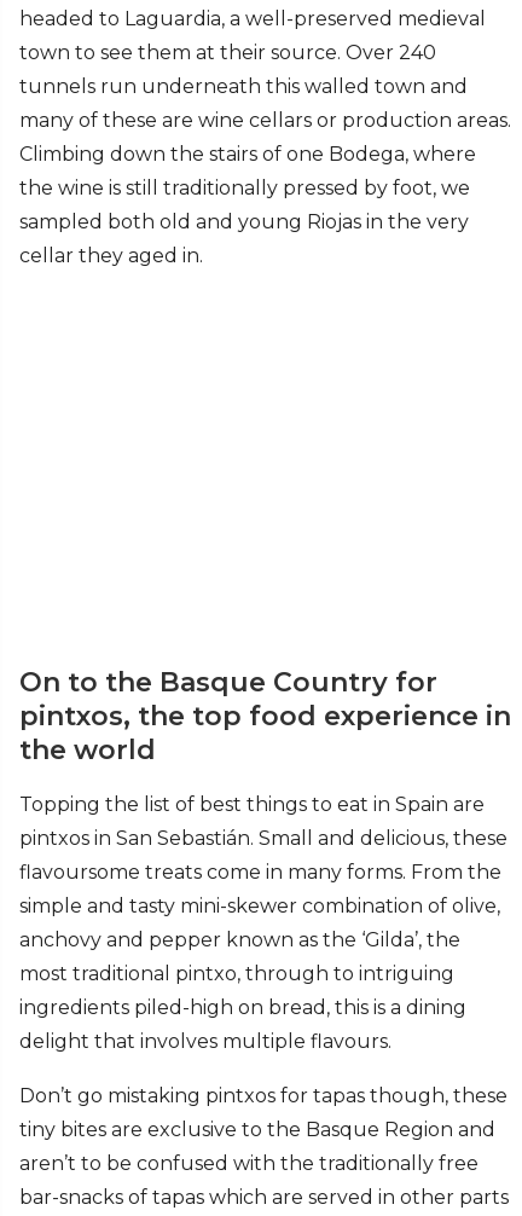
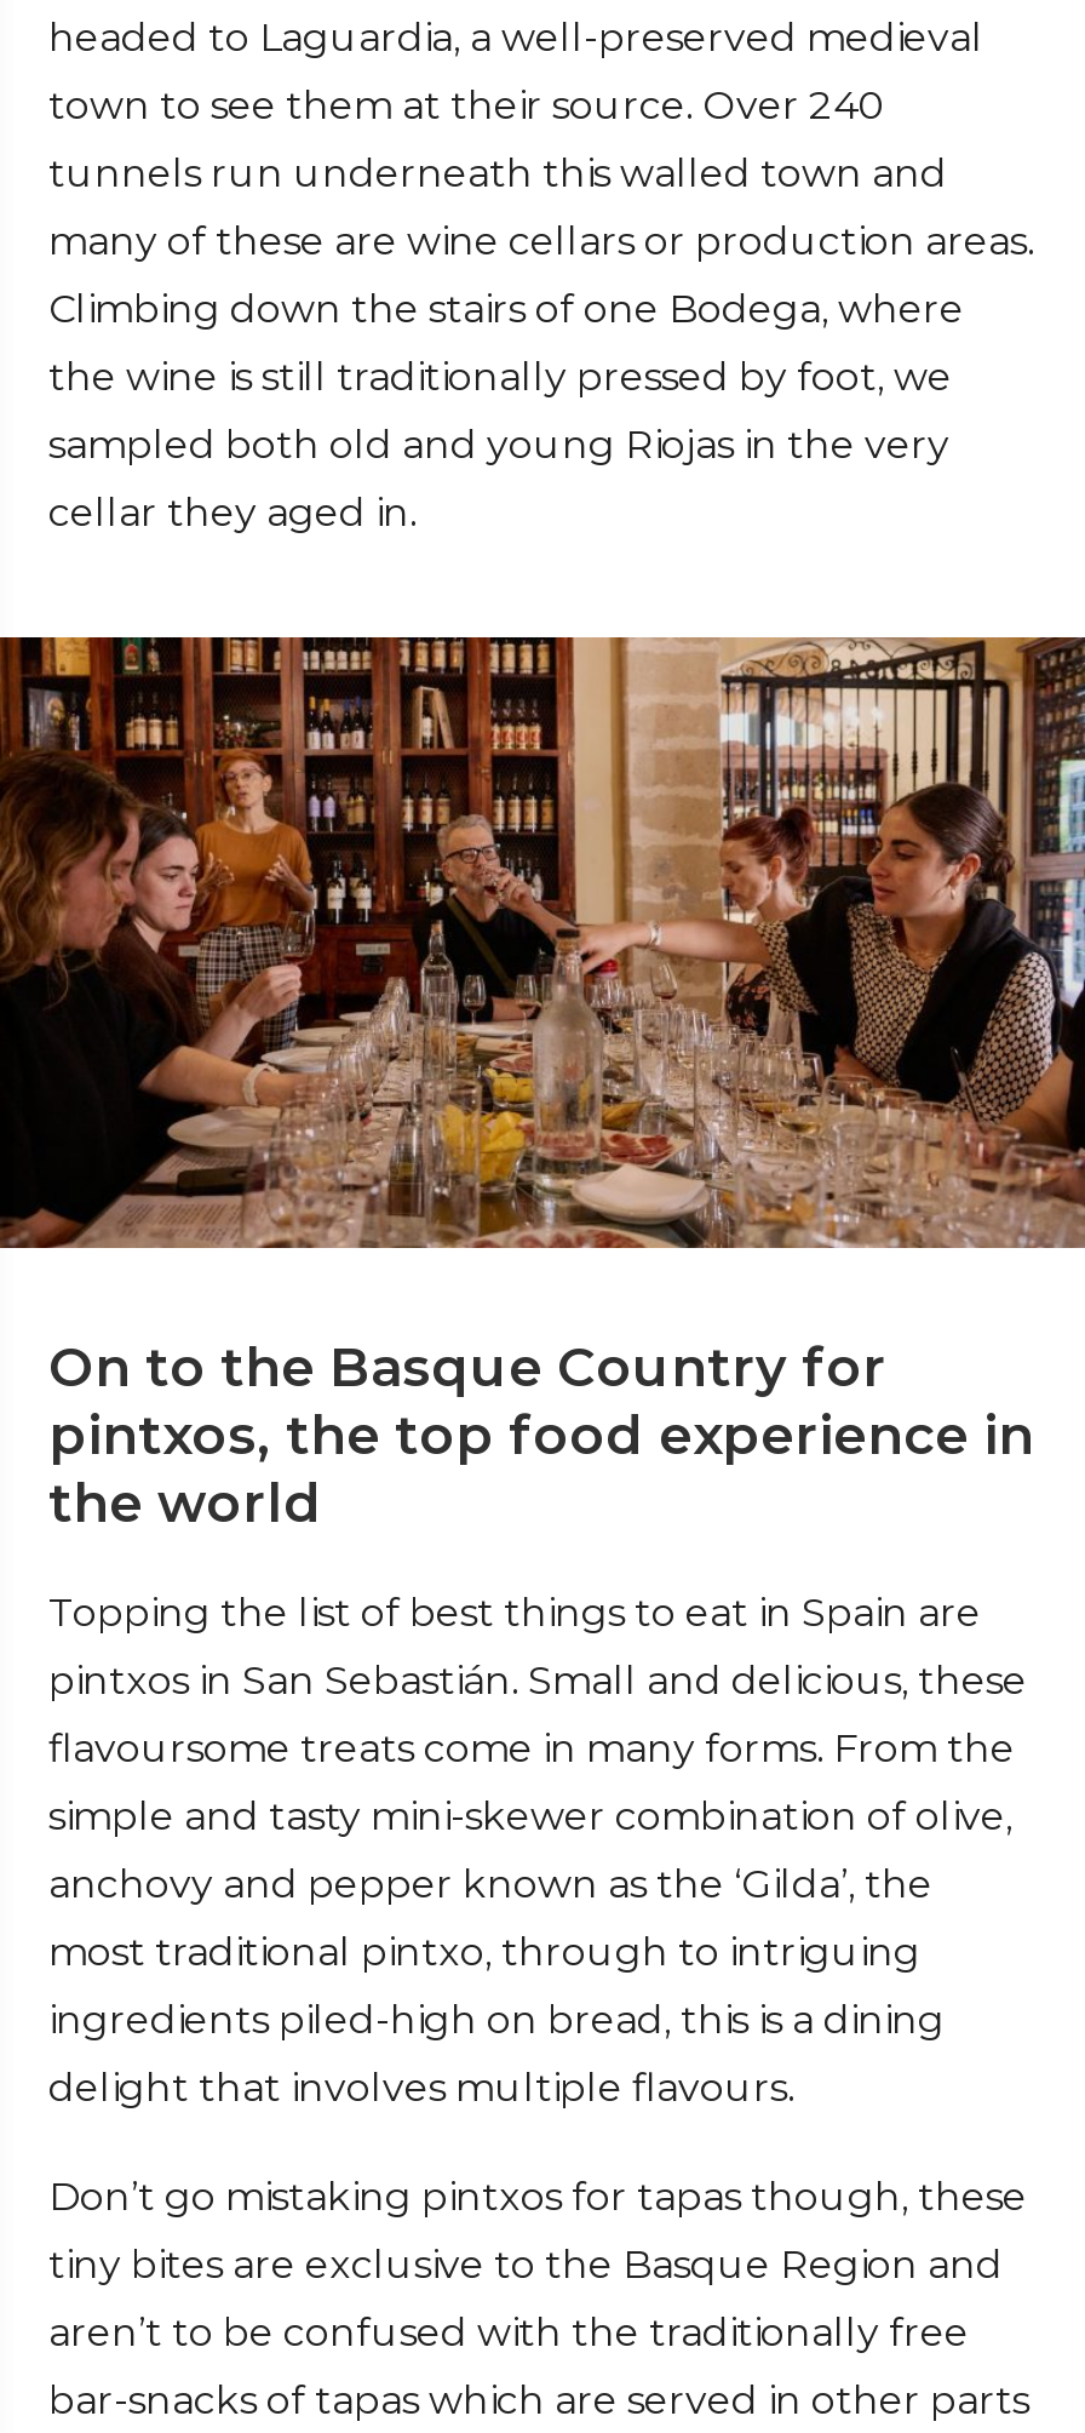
none -> [7,634,1078,1252] [image]

